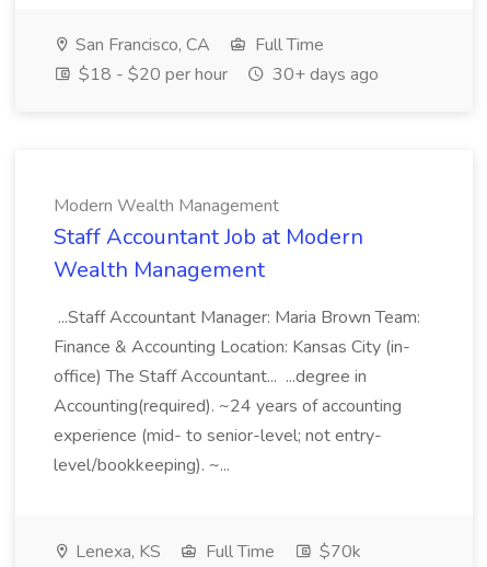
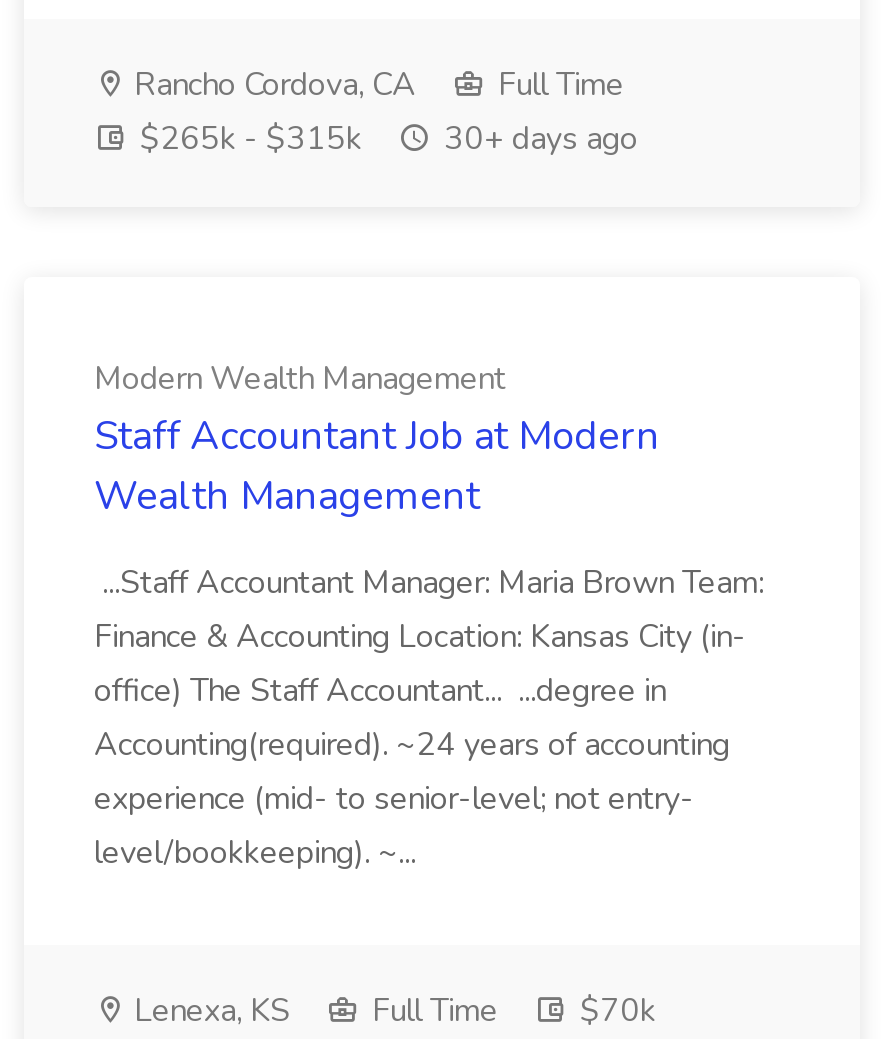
[71,33,210,57] San Francisco, CA -> [126,63,416,107] Rancho Cordova, CA
[74,62,379,86] $18 - $20 per hour 30+ days ago -> [132,117,638,161] $265k - $315k 30+ days ago

